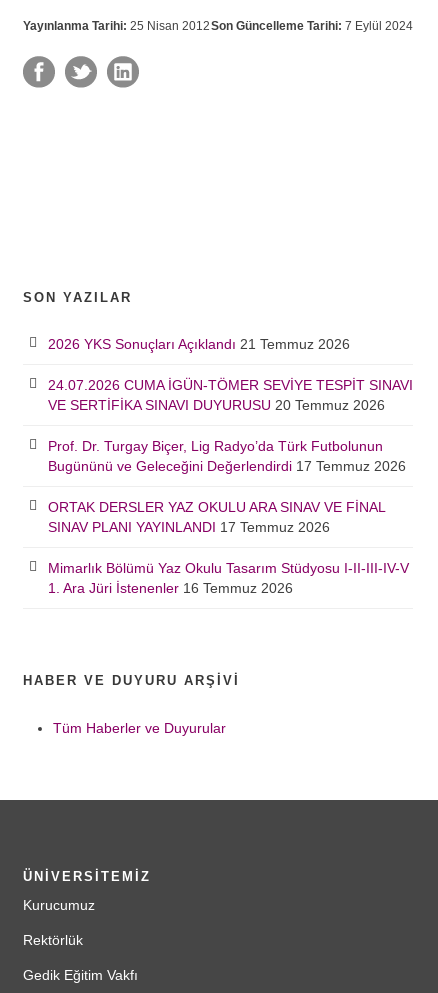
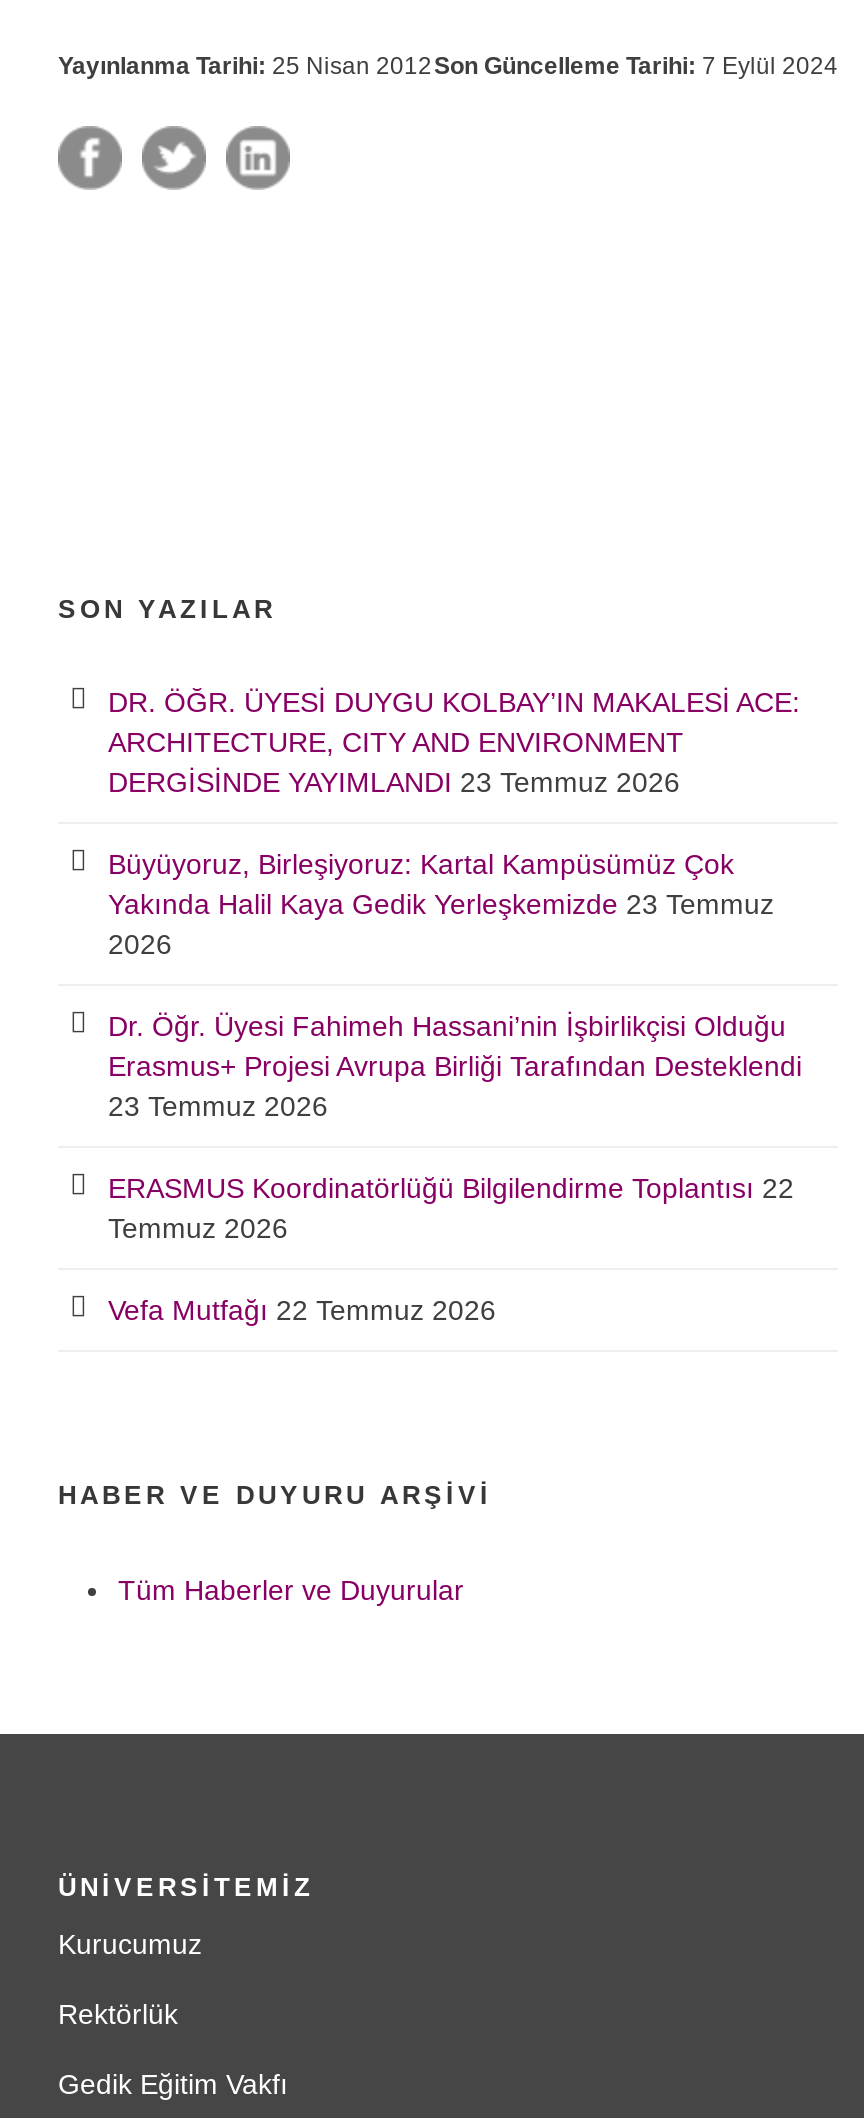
[48,336,350,352] 2026 YKS Sonuçları Açıklandı 21 Temmuz 2026 -> [108,686,800,798] DR. ÖĞR. ÜYESİ DUYGU KOLBAY’IN MAKALESİ ACE: | ARCHITECTURE, CITY AND ENVIRONMENT | DERGİSİNDE YAYIMLANDI 23 Temmuz 2026
[48,377,413,413] 24.07.2026 CUMA İGÜN-TÖMER SEVİYE TESPİT SINAVI | VE SERTİFİKA SINAVI DUYURUSU 20 Temmuz 2026 -> [108,848,774,960] Büyüyoruz, Birleşiyoruz: Kartal Kampüsümüz Çok | Yakında Halil Kaya Gedik Yerleşkemizde 23 Temmuz | 2026
[48,438,406,474] Prof. Dr. Turgay Biçer, Lig Radyo’da Türk Futbolunun | Bugününü ve Geleceğini Değerlendirdi 17 Temmuz 2026 -> [108,1010,802,1122] Dr. Öğr. Üyesi Fahimeh Hassani’nin İşbirlikçisi Olduğu | Erasmus+ Projesi Avrupa Birliği Tarafından Desteklendi | 23 Temmuz 2026
[48,499,385,535] ORTAK DERSLER YAZ OKULU ARA SINAV VE FİNAL | SINAV PLANI YAYINLANDI 17 Temmuz 2026 -> [108,1172,794,1244] ERASMUS Koordinatörlüğü Bilgilendirme Toplantısı 22 | Temmuz 2026
[48,560,409,596] Mimarlık Bölümü Yaz Okulu Tasarım Stüdyosu I-II-III-IV-V | 1. Ara Jüri İstenenler 16 Temmuz 2026 -> [108,1294,496,1326] Vefa Mutfağı 22 Temmuz 2026

